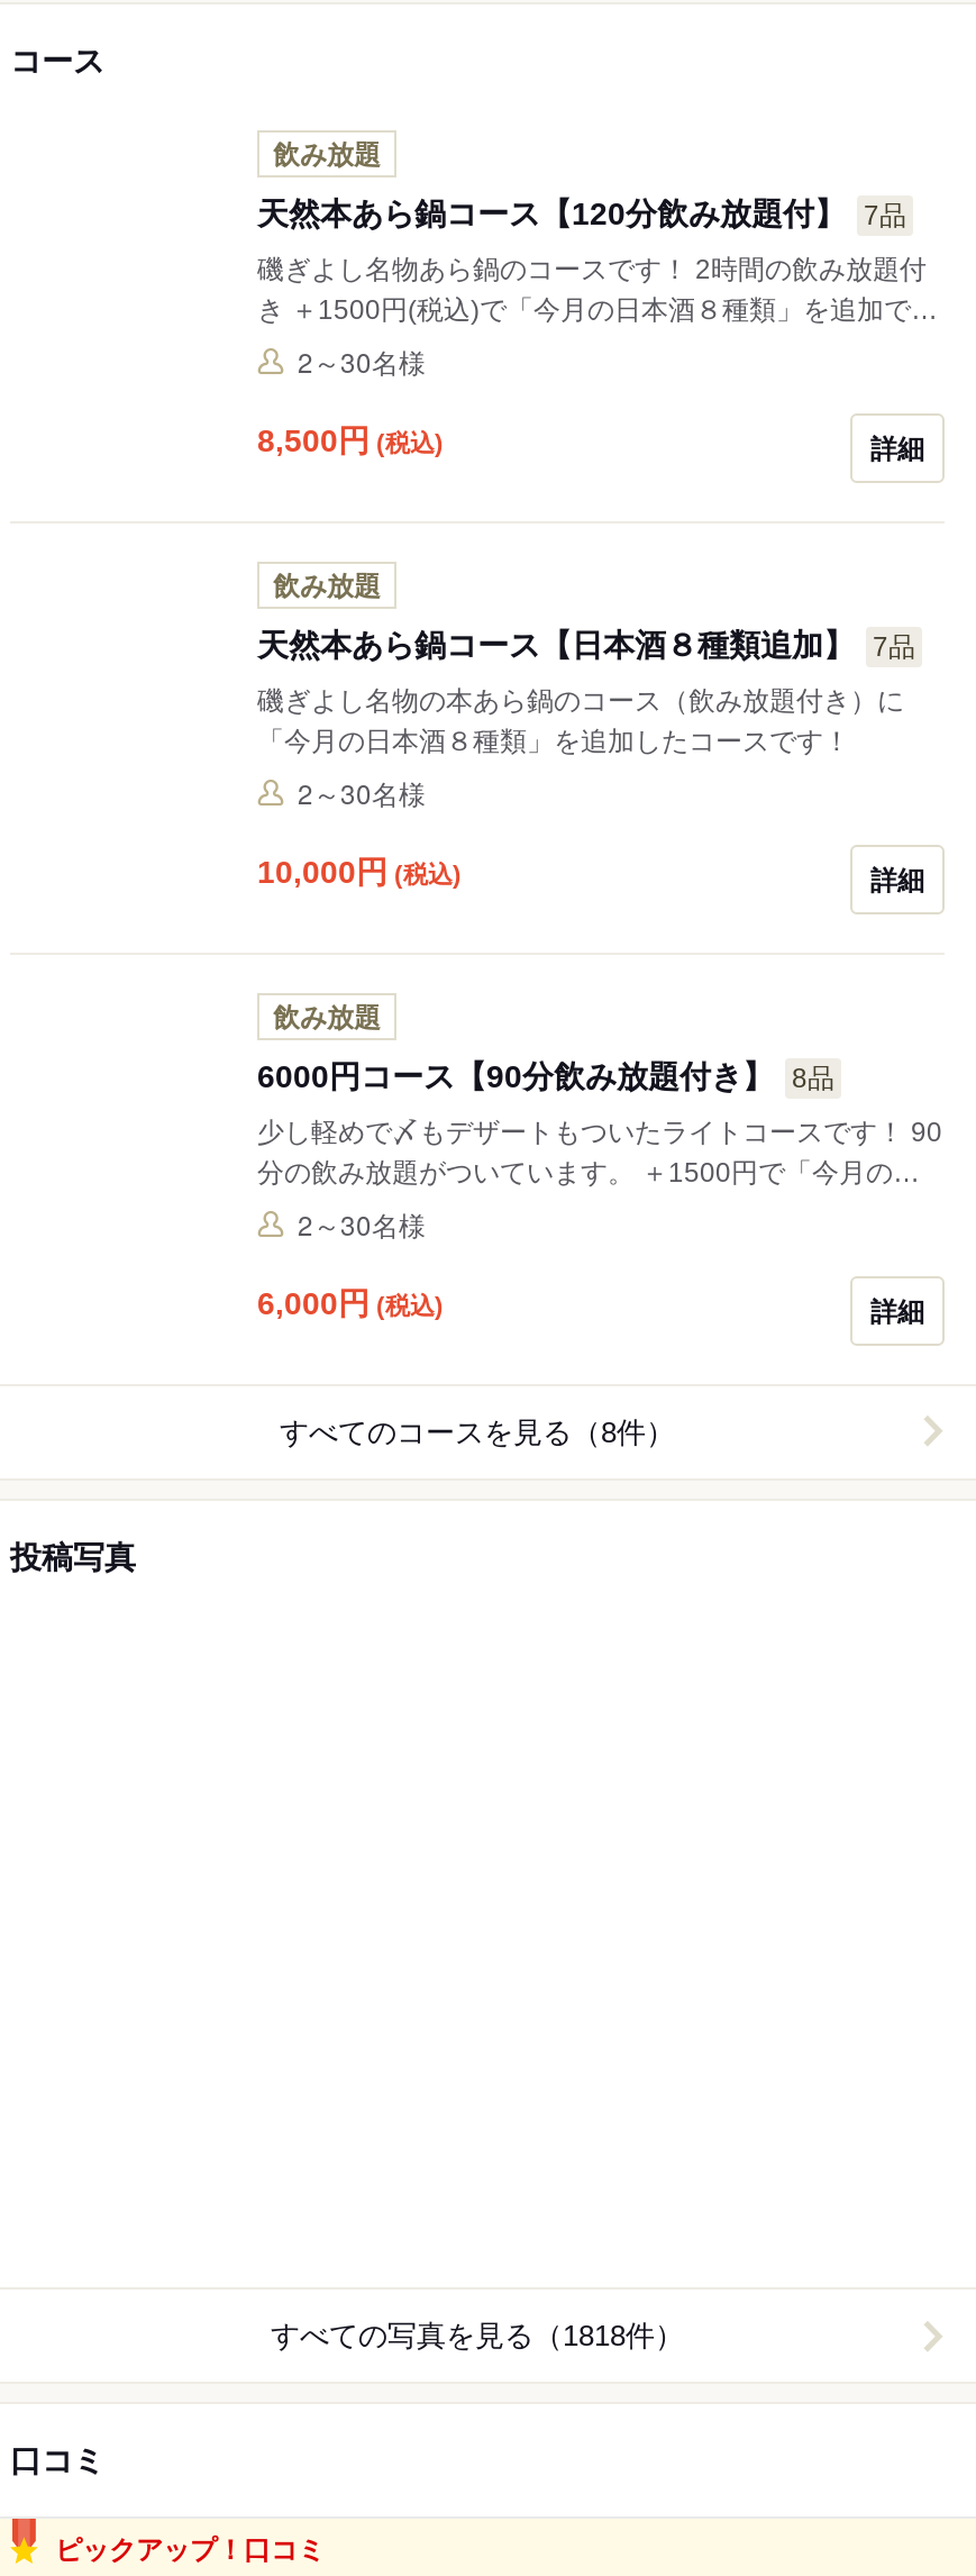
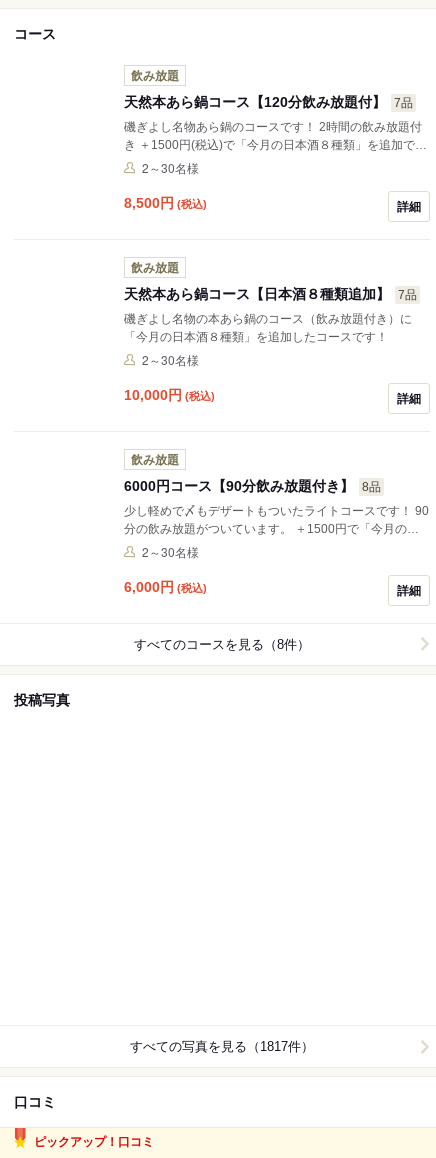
[271,2319,684,2353] すべての写真を見る（1818件） -> [130,1039,314,1054] すべての写真を見る（1817件）

